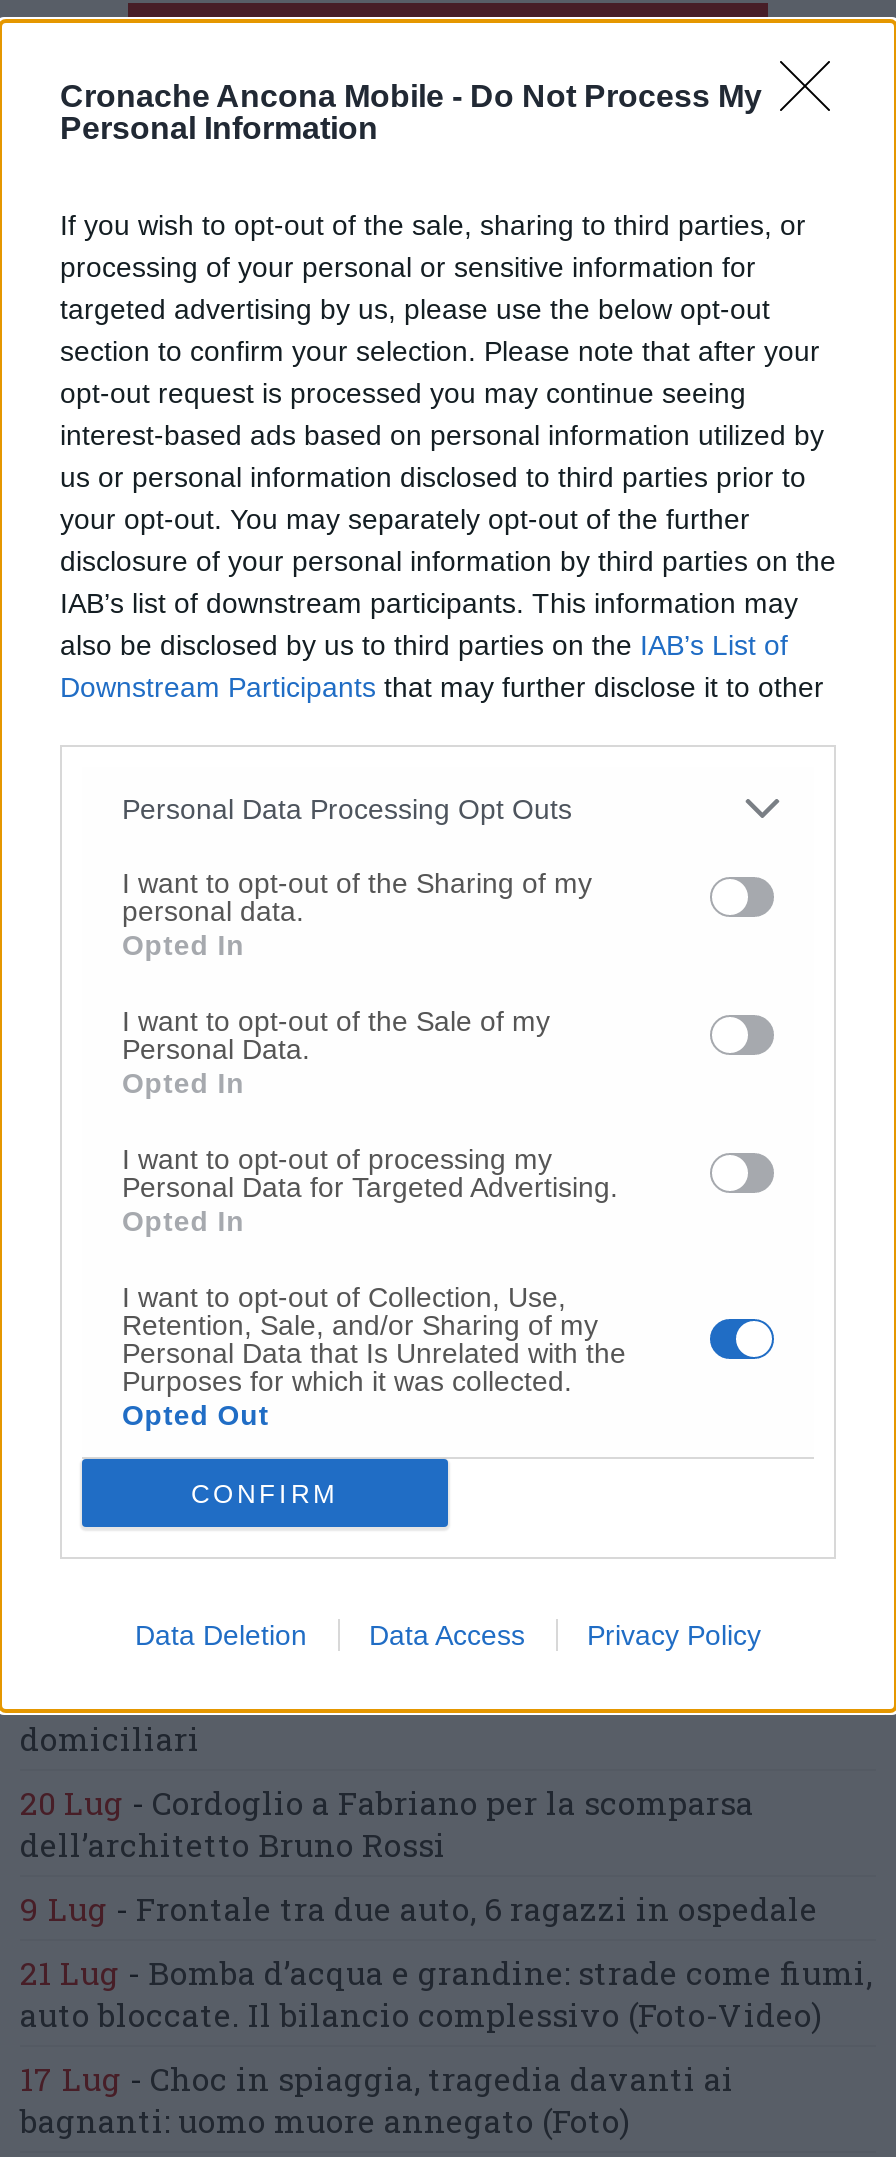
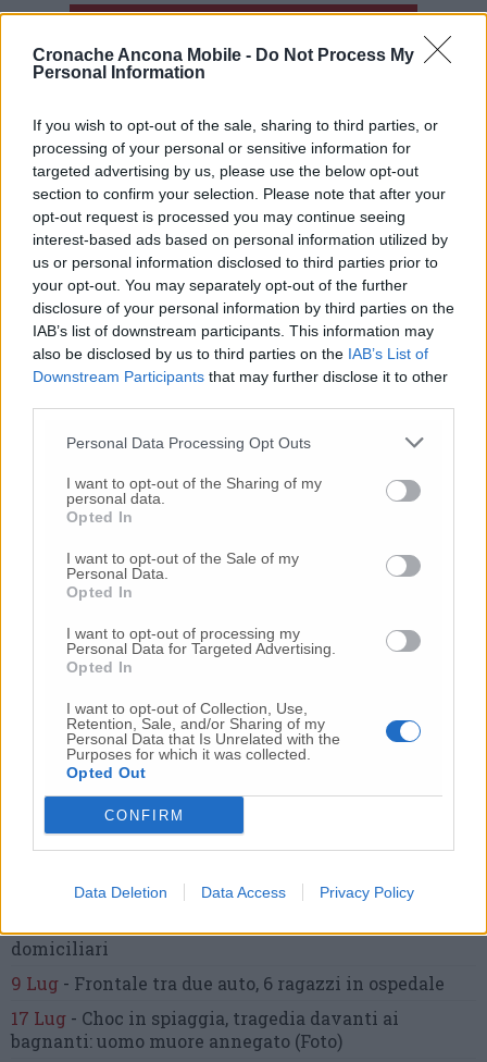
[20,1782,754,1866] 20 Lug - Cordoglio a Fabriano per la scomparsa | dell’architetto Bruno Rossi -> none
[20,1952,872,2036] 21 Lug - Bomba d’acqua e grandine: strade come fiumi, | auto bloccate. Il bilancio complessivo (Foto-Video) -> none

